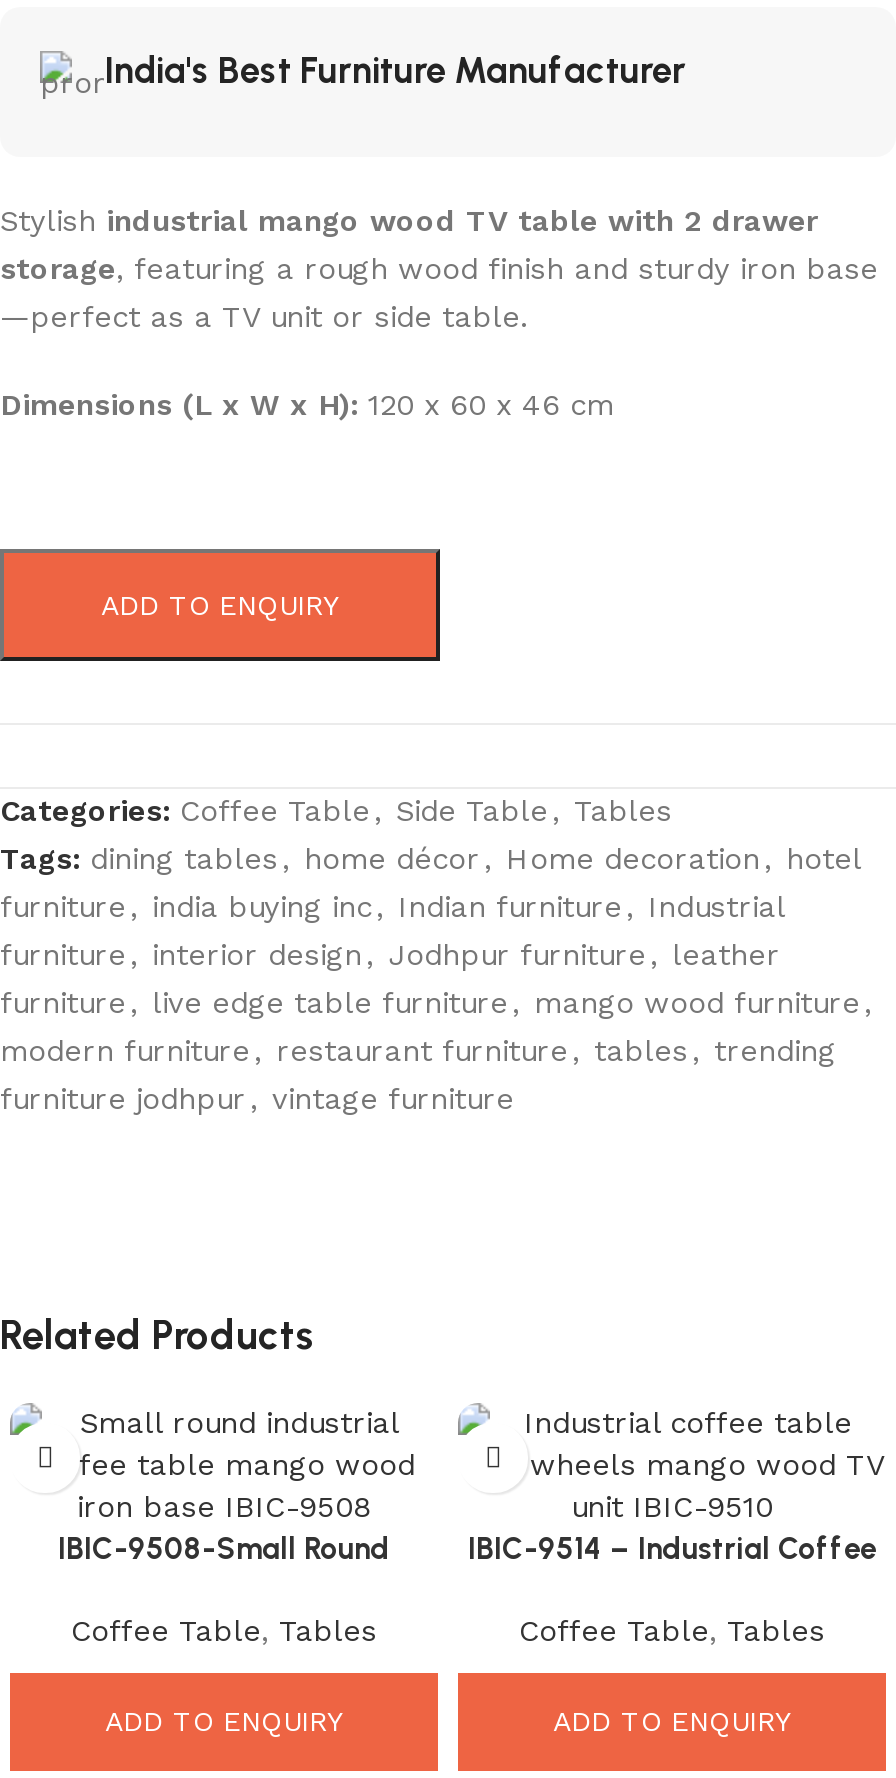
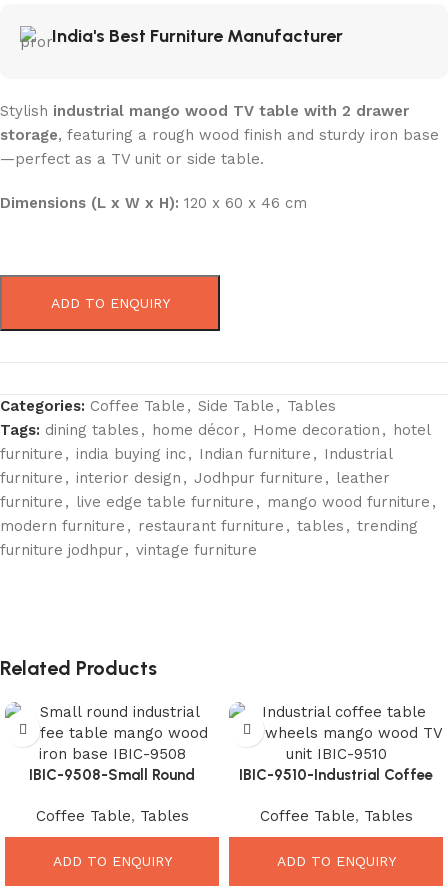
[468,1531,876,1567] IBIC-9514 – Industrial Coffee -> [239,766,433,784] IBIC-9510-Industrial Coffee

